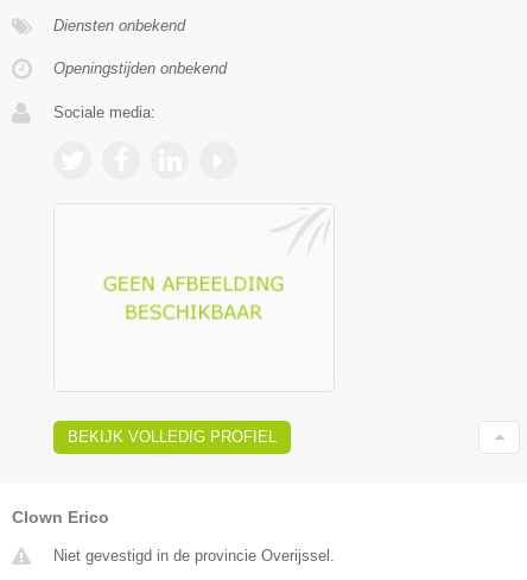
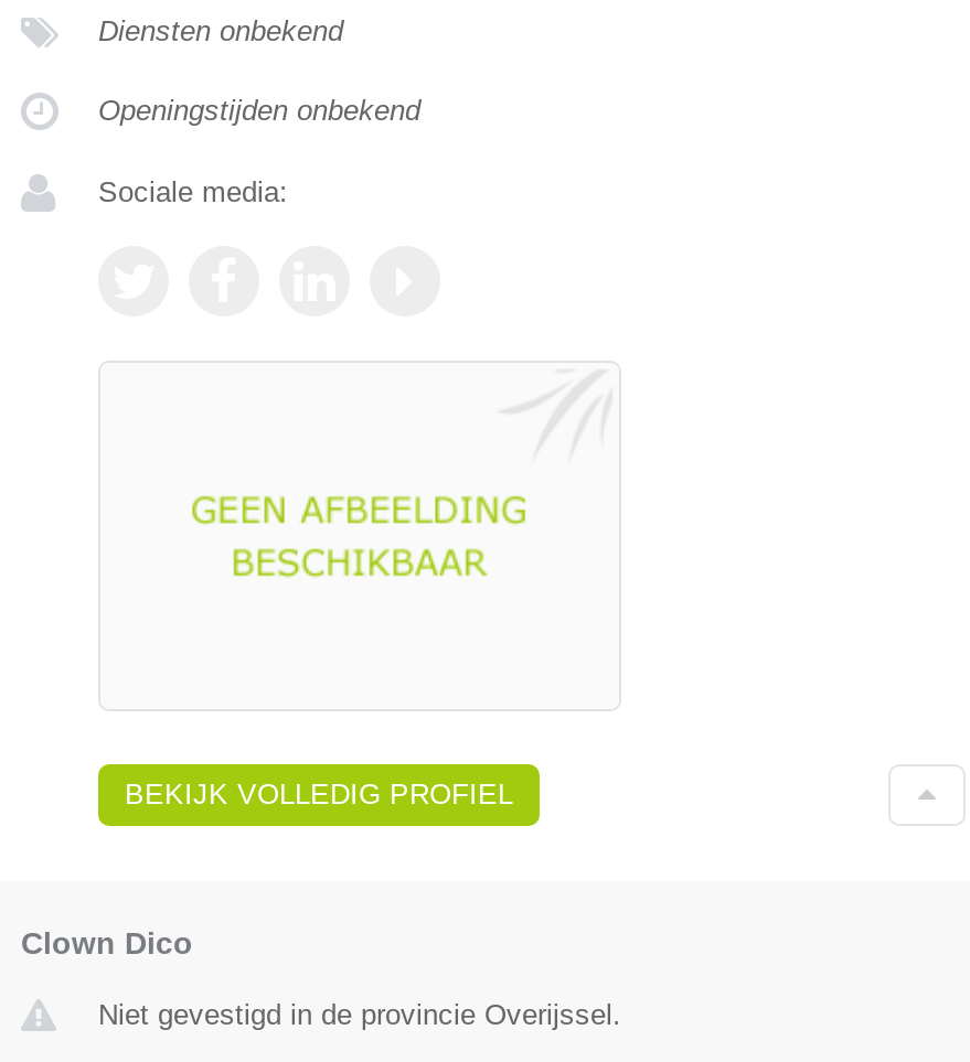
[12,507,109,526] Clown Erico -> [21,925,193,961] Clown Dico

